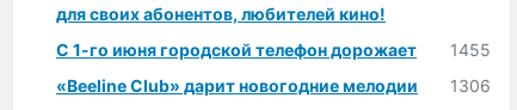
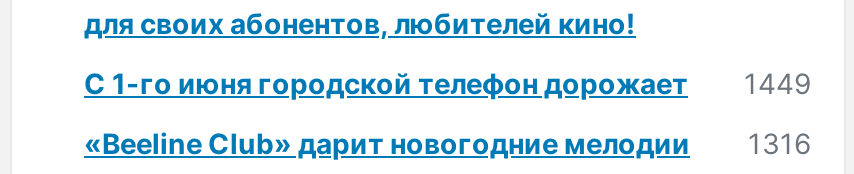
[56,40,491,60] С 1-го июня городской телефон дорожает 1455 -> [84,66,812,100] С 1-го июня городской телефон дорожает 1449
[56,76,491,96] «Beeline Club» дарит новогодние мелодии 1306 -> [84,126,812,160] «Beeline Club» дарит новогодние мелодии 1316

